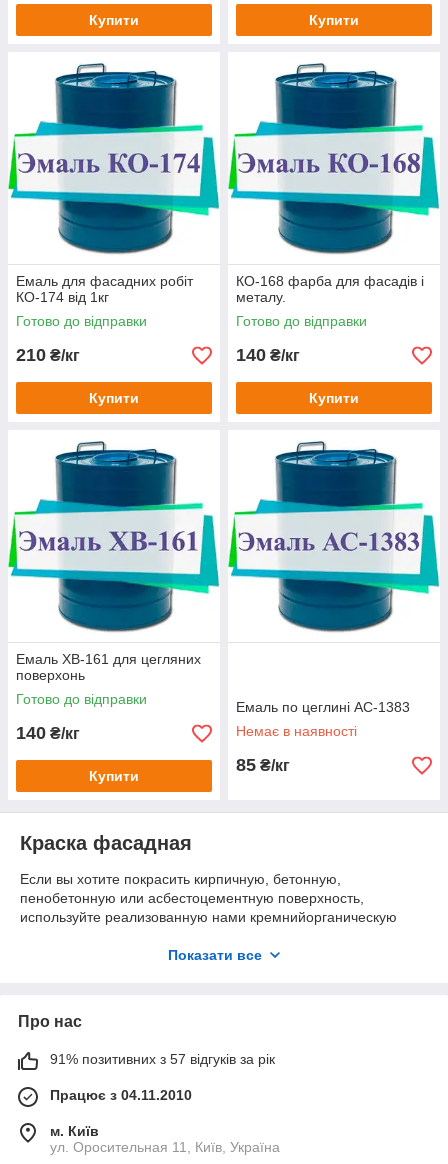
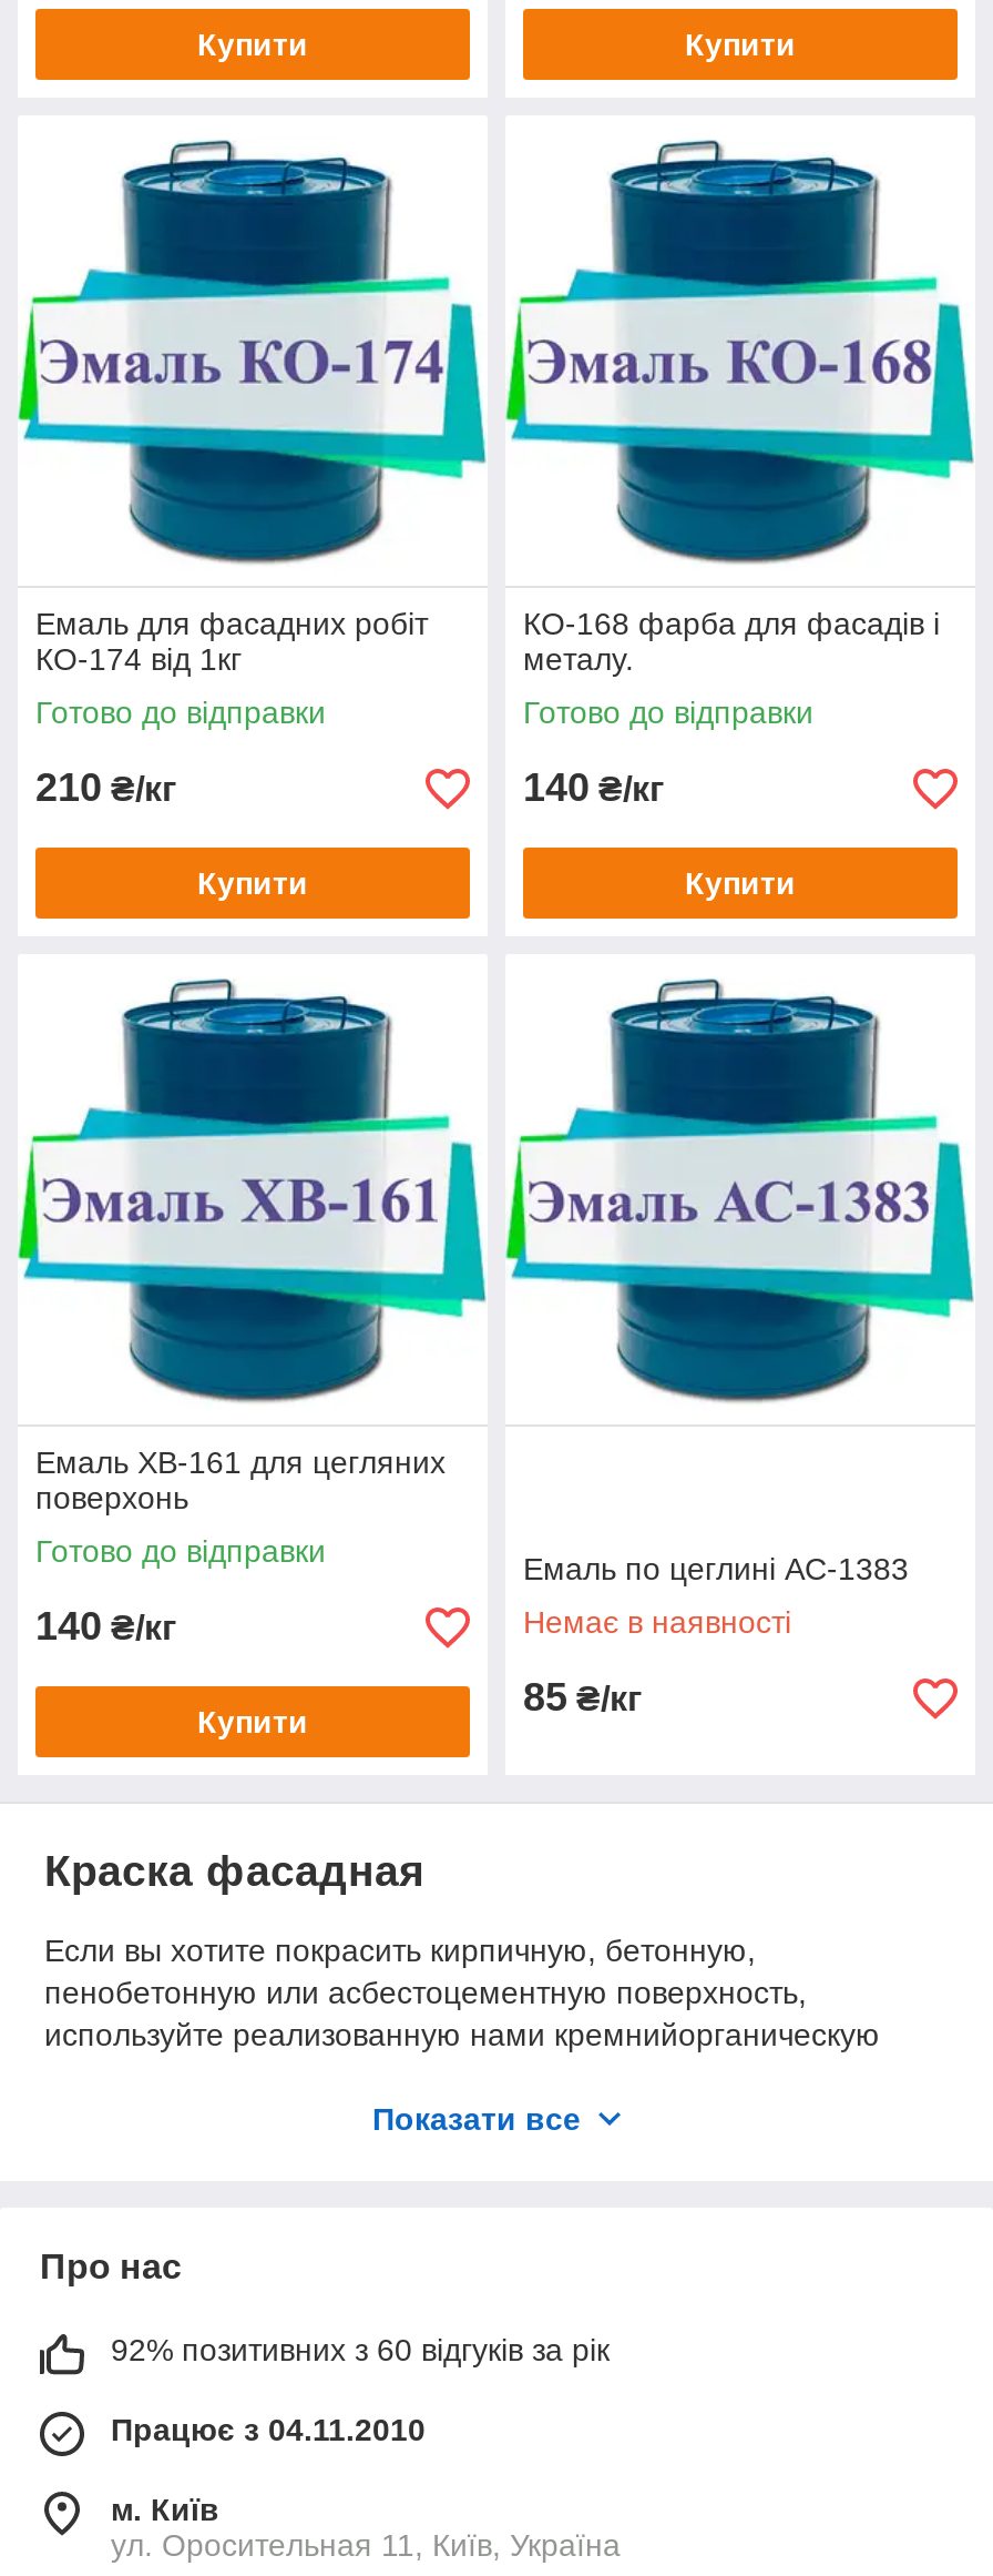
[50,1051,275,1067] 91% позитивних з 57 відгуків за рік -> [111,2332,610,2367] 92% позитивних з 60 відгуків за рік

